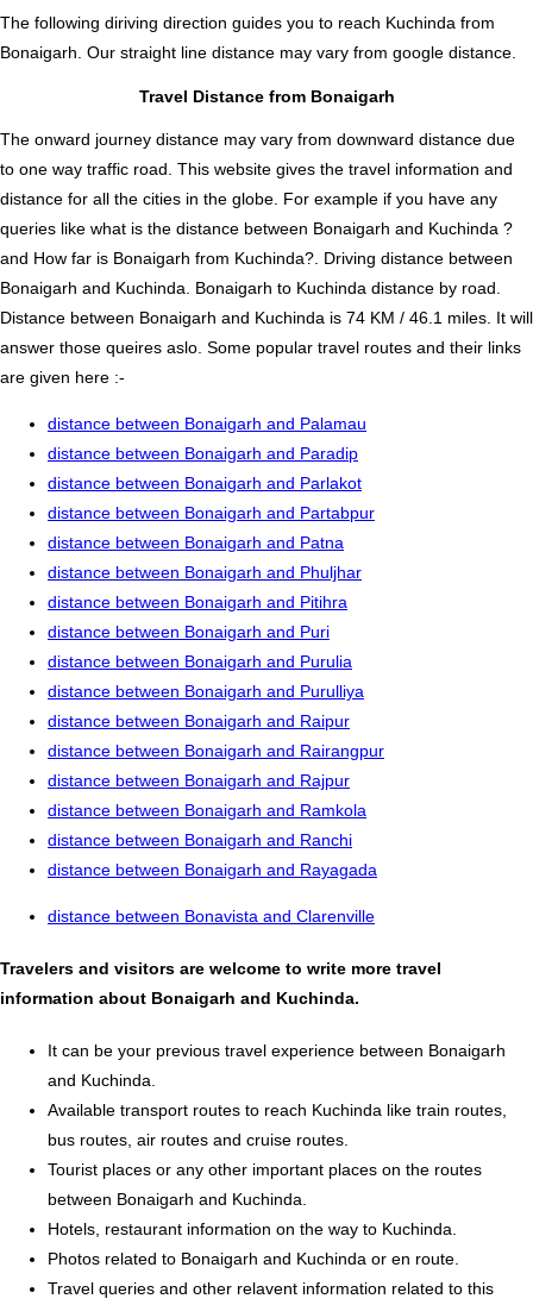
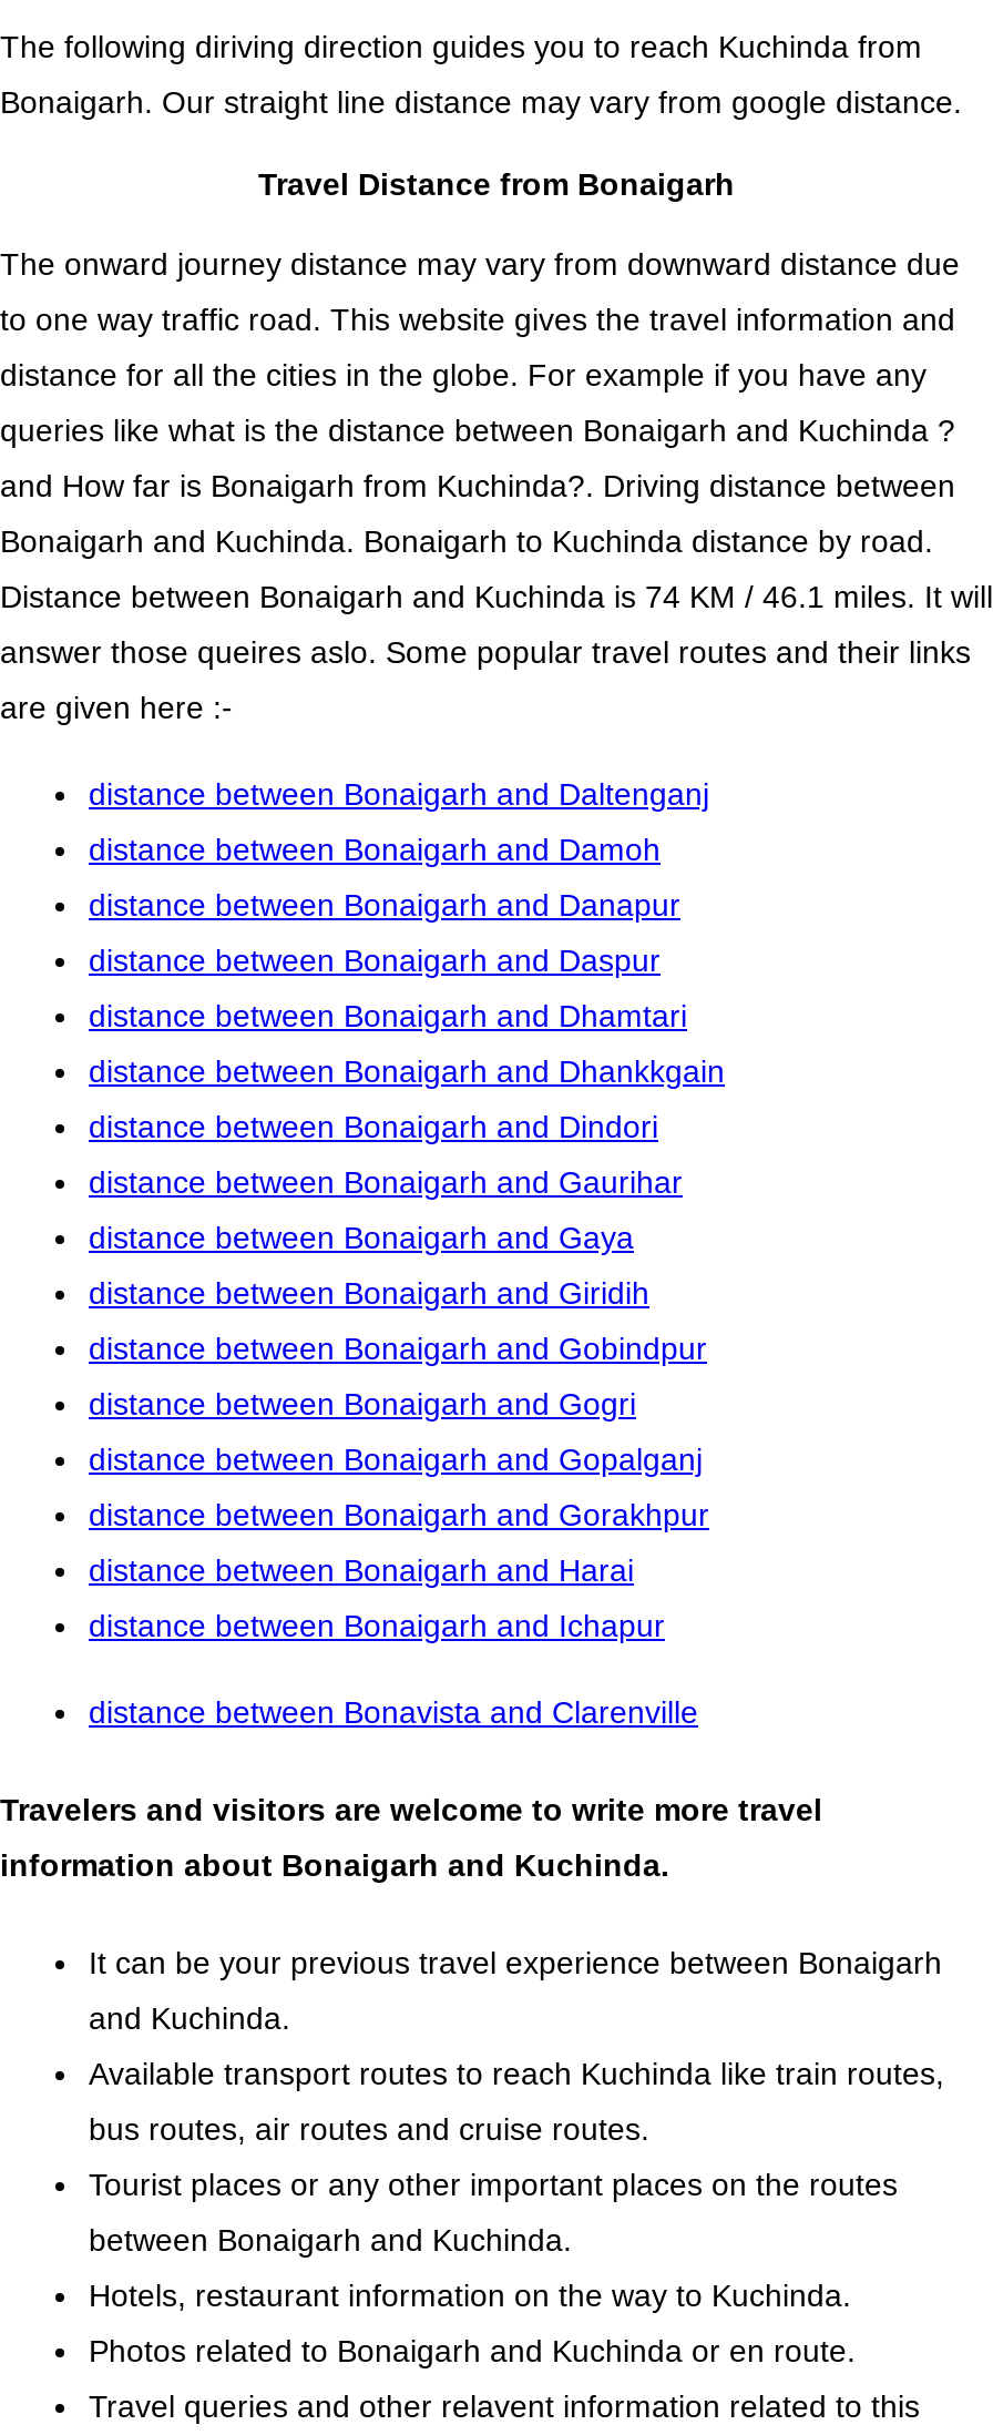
[48,414,366,433] distance between Bonaigarh and Palamau -> [89,777,709,813] distance between Bonaigarh and Daltenganj
[48,444,358,463] distance between Bonaigarh and Paradip -> [89,833,661,868] distance between Bonaigarh and Damoh
[48,474,362,493] distance between Bonaigarh and Parlakot -> [89,888,680,923] distance between Bonaigarh and Danapur
[48,504,375,523] distance between Bonaigarh and Partabpur -> [89,943,661,979] distance between Bonaigarh and Daspur
[48,533,344,552] distance between Bonaigarh and Patna -> [89,999,687,1034] distance between Bonaigarh and Dhamtari
[48,563,362,582] distance between Bonaigarh and Phuljhar -> [89,1054,725,1090] distance between Bonaigarh and Dhankkgain
[48,593,347,612] distance between Bonaigarh and Pitihra -> [89,1110,658,1145] distance between Bonaigarh and Dindori
[48,623,330,642] distance between Bonaigarh and Puri -> [89,1165,683,1201] distance between Bonaigarh and Gaurihar
[48,652,352,671] distance between Bonaigarh and Purulia -> [89,1221,634,1256] distance between Bonaigarh and Gaya
[48,682,364,701] distance between Bonaigarh and Purulliya -> [89,1276,649,1312] distance between Bonaigarh and Giridih
[48,712,350,731] distance between Bonaigarh and Raipur -> [89,1331,707,1367] distance between Bonaigarh and Gobindpur
[48,742,384,761] distance between Bonaigarh and Rairangpur -> [89,1387,636,1422] distance between Bonaigarh and Gogri
[48,771,350,790] distance between Bonaigarh and Rajpur -> [89,1442,703,1478] distance between Bonaigarh and Gopalganj
[48,801,366,820] distance between Bonaigarh and Ramkola -> [89,1498,709,1533] distance between Bonaigarh and Gorakhpur
[48,831,352,850] distance between Bonaigarh and Ranchi -> [89,1553,634,1589] distance between Bonaigarh and Harai
[48,861,377,880] distance between Bonaigarh and Rayagada -> [89,1609,665,1644] distance between Bonaigarh and Ichapur

